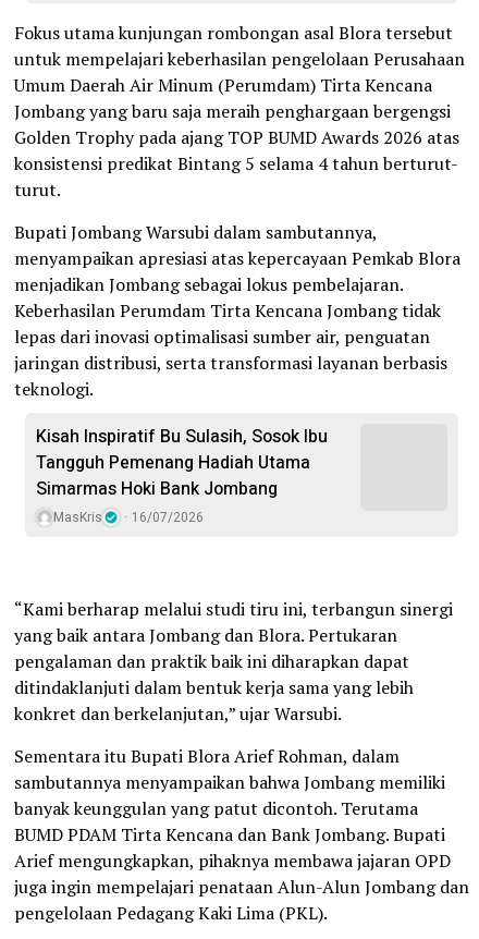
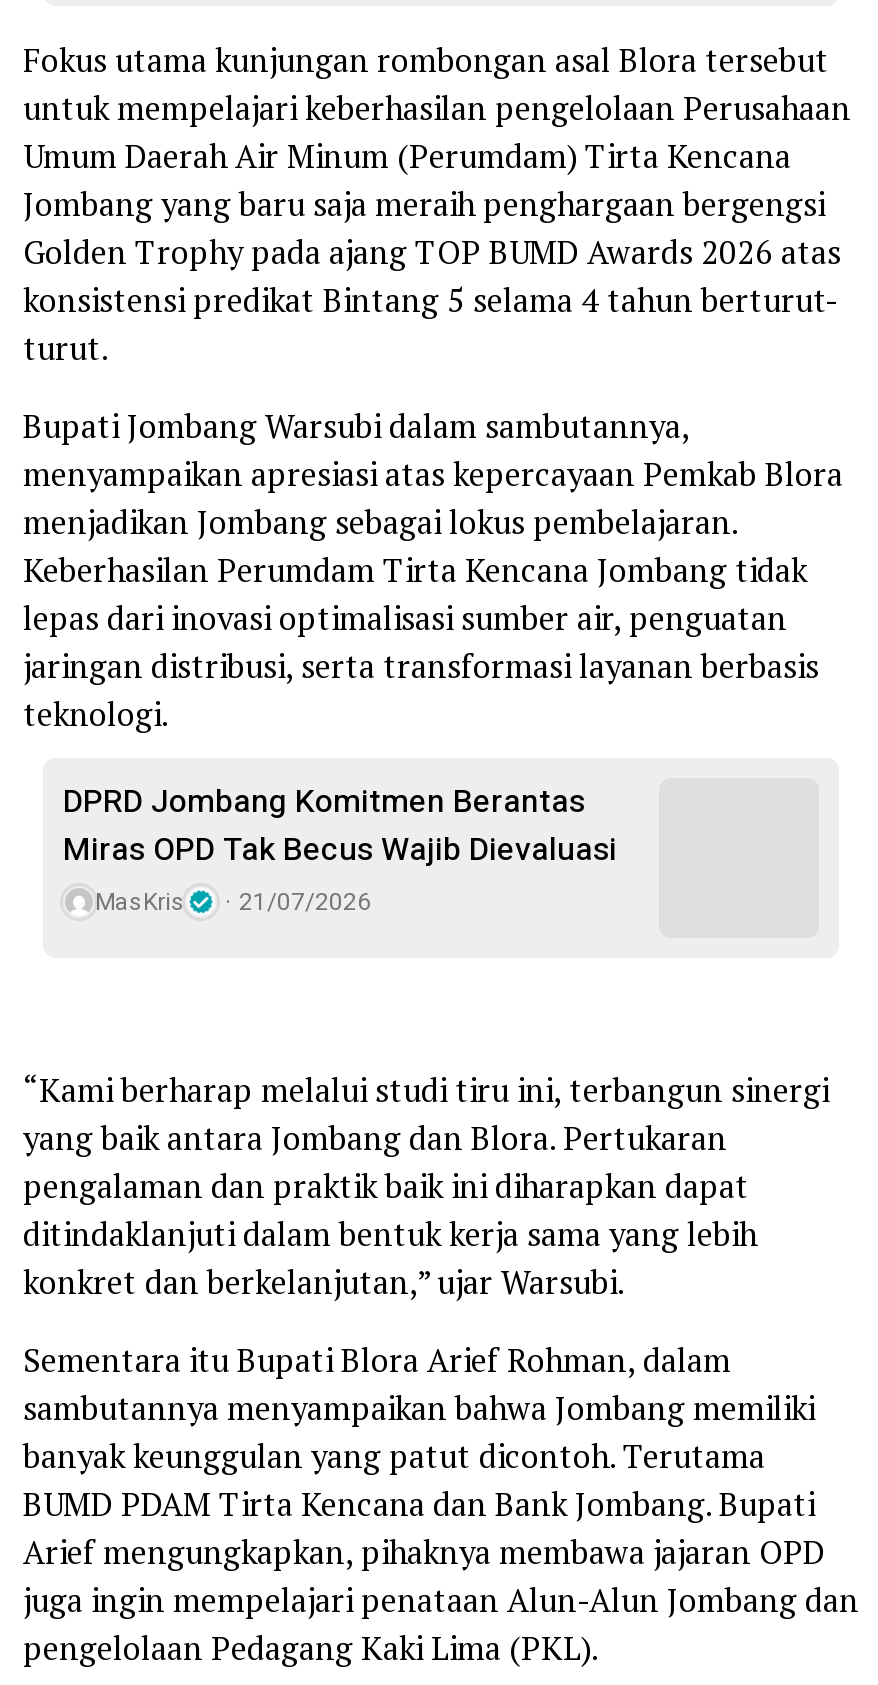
[36,424,328,503] Kisah Inspiratif Bu Sulasih, Sosok Ibu | Tangguh Pemenang Hadiah Utama | Simarmas Hoki Bank Jombang -> [63,779,617,875] DPRD Jombang Komitmen Berantas | Miras OPD Tak Becus Wajib Dievaluasi
[53,508,204,528] MasKris 16/07/2026 -> [95,885,371,921] MasKris 21/07/2026

